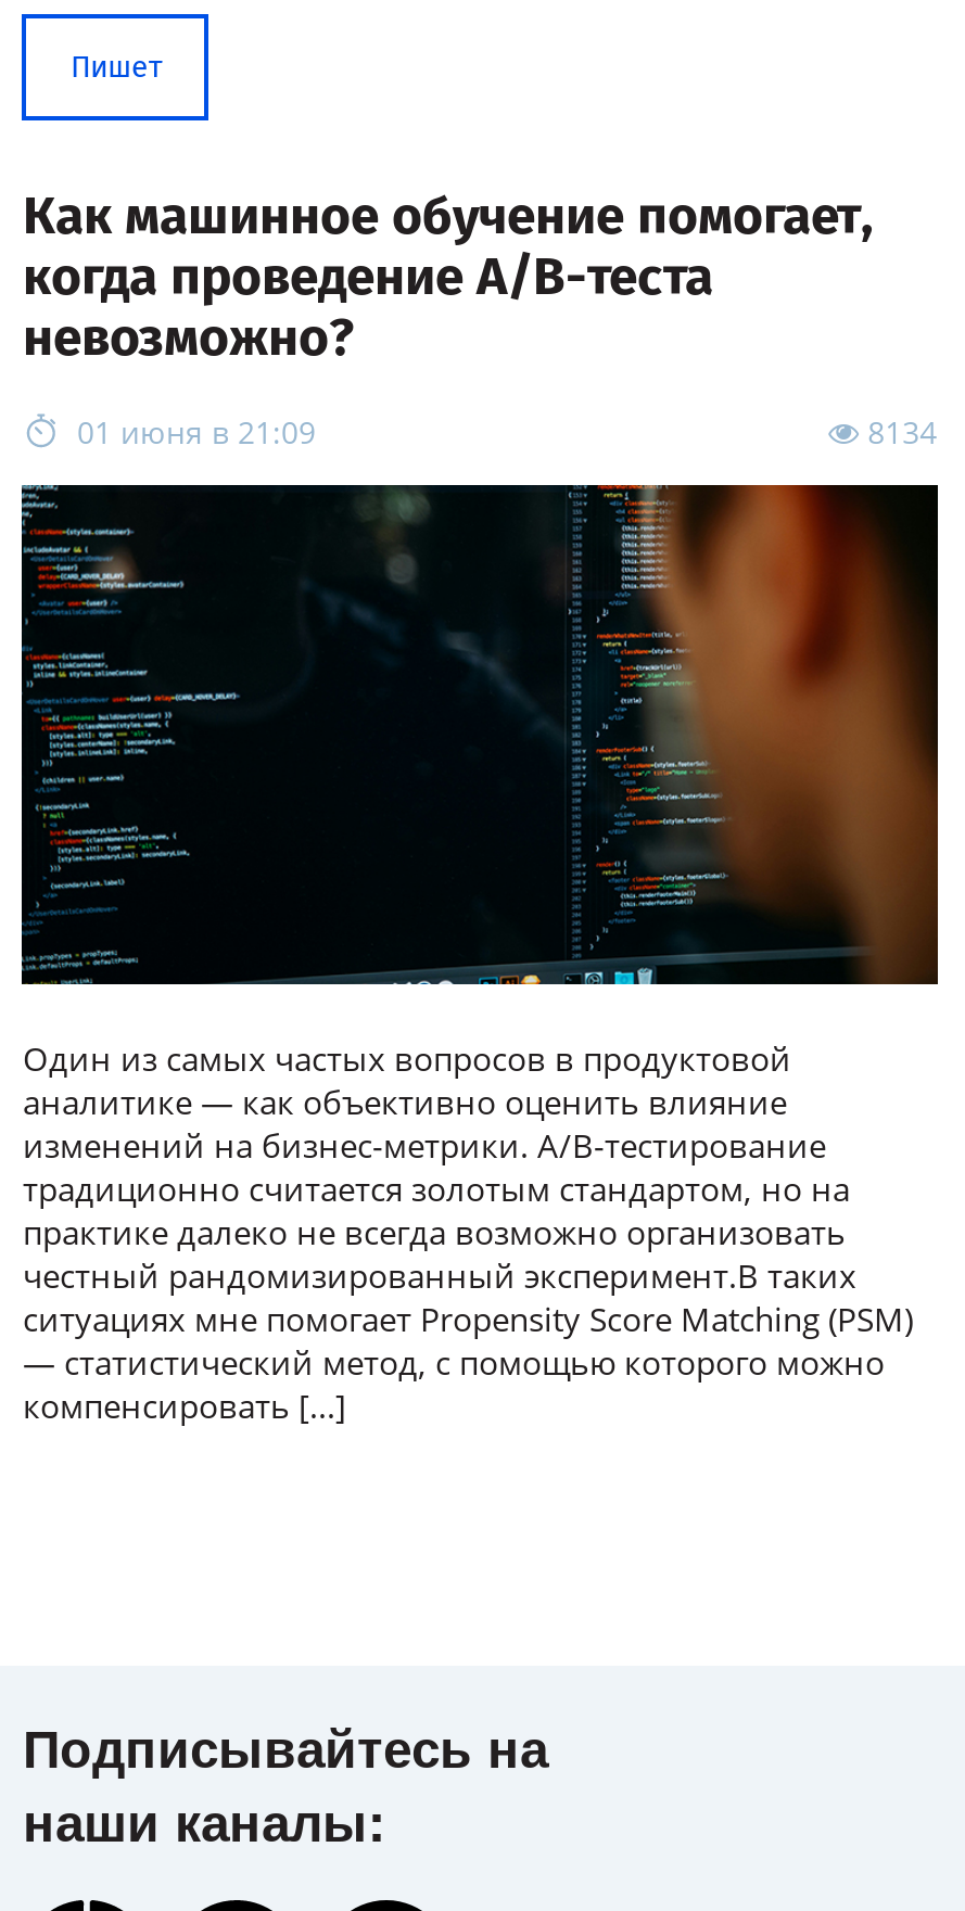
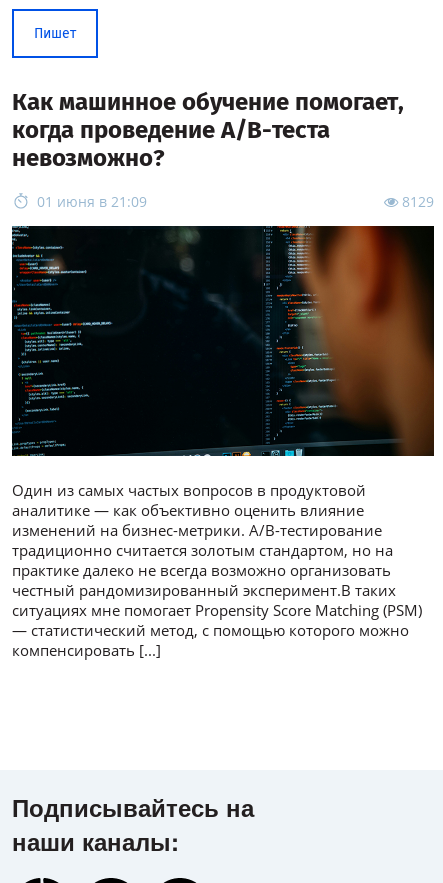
[859,411,937,453] 8134 -> [398,192,434,211] 8129

